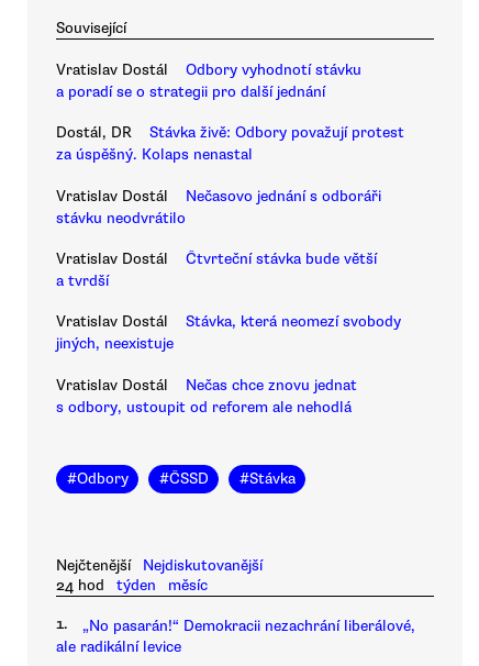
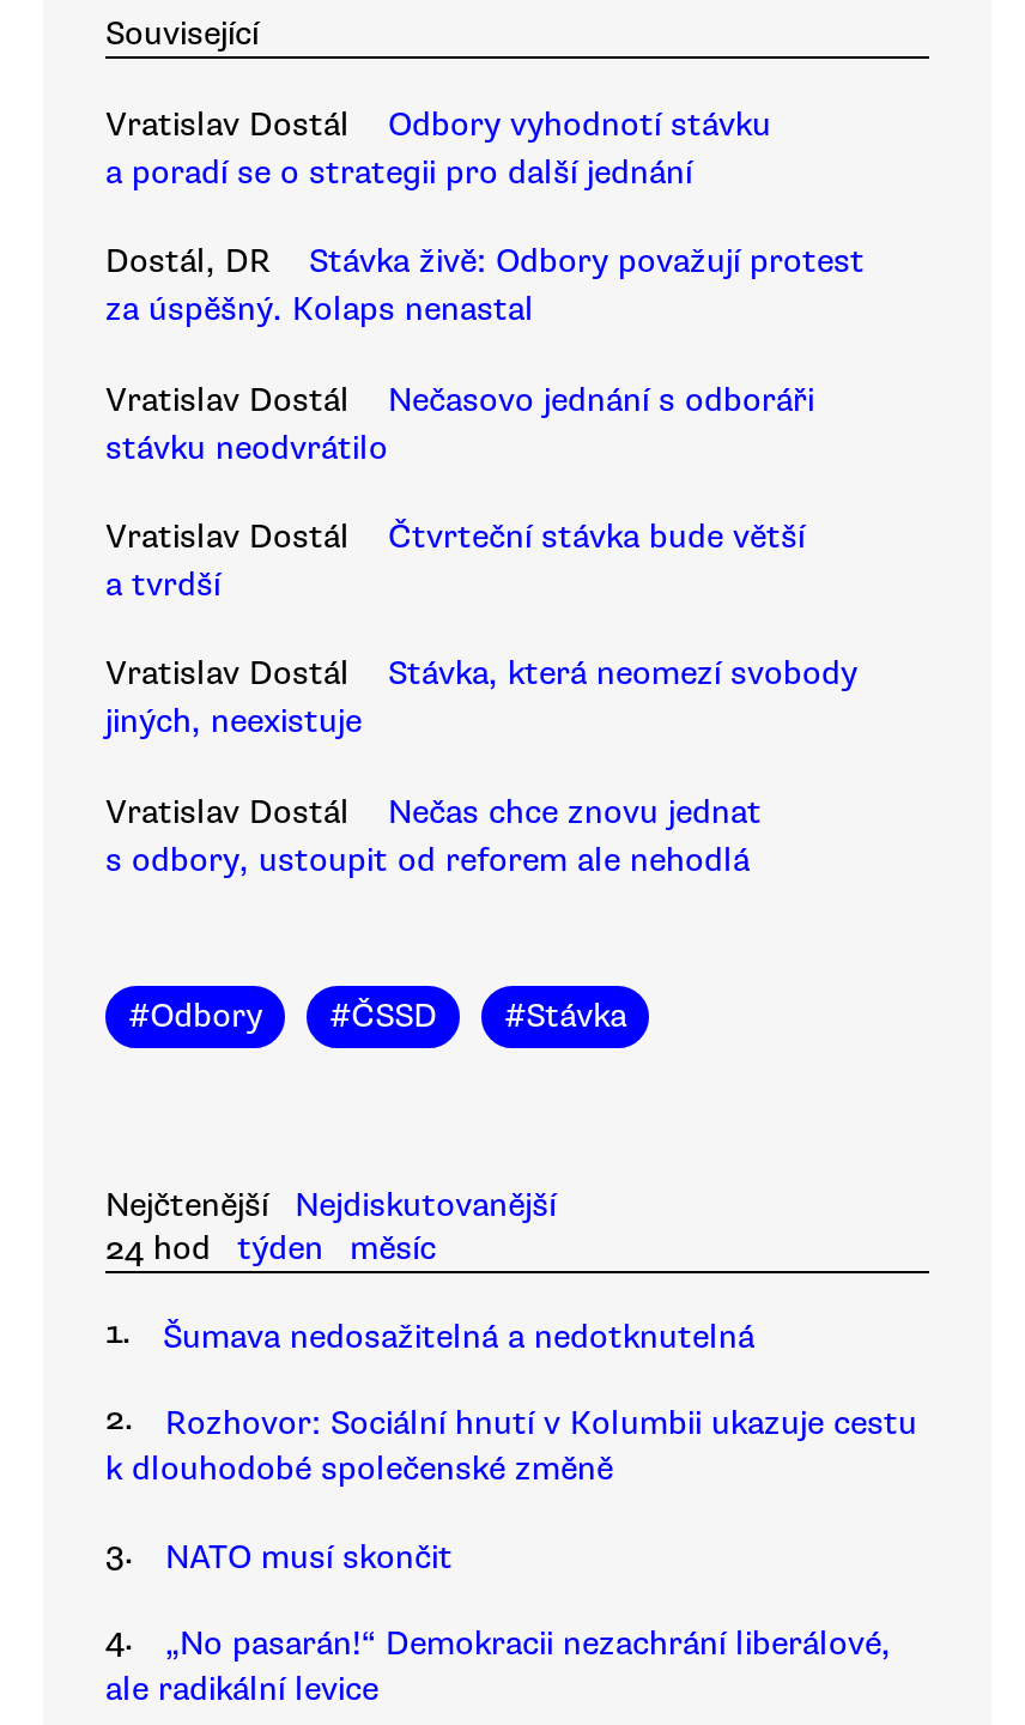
none -> [105,1317,917,1659] Šumava nedosažitelná a nedotknutelná | 2. | Rozhovor: Sociální hnutí v Kolumbii ukazuje cestu | k dlouhodobé společenské změně | 3. | NATO musí skončit | 4.

